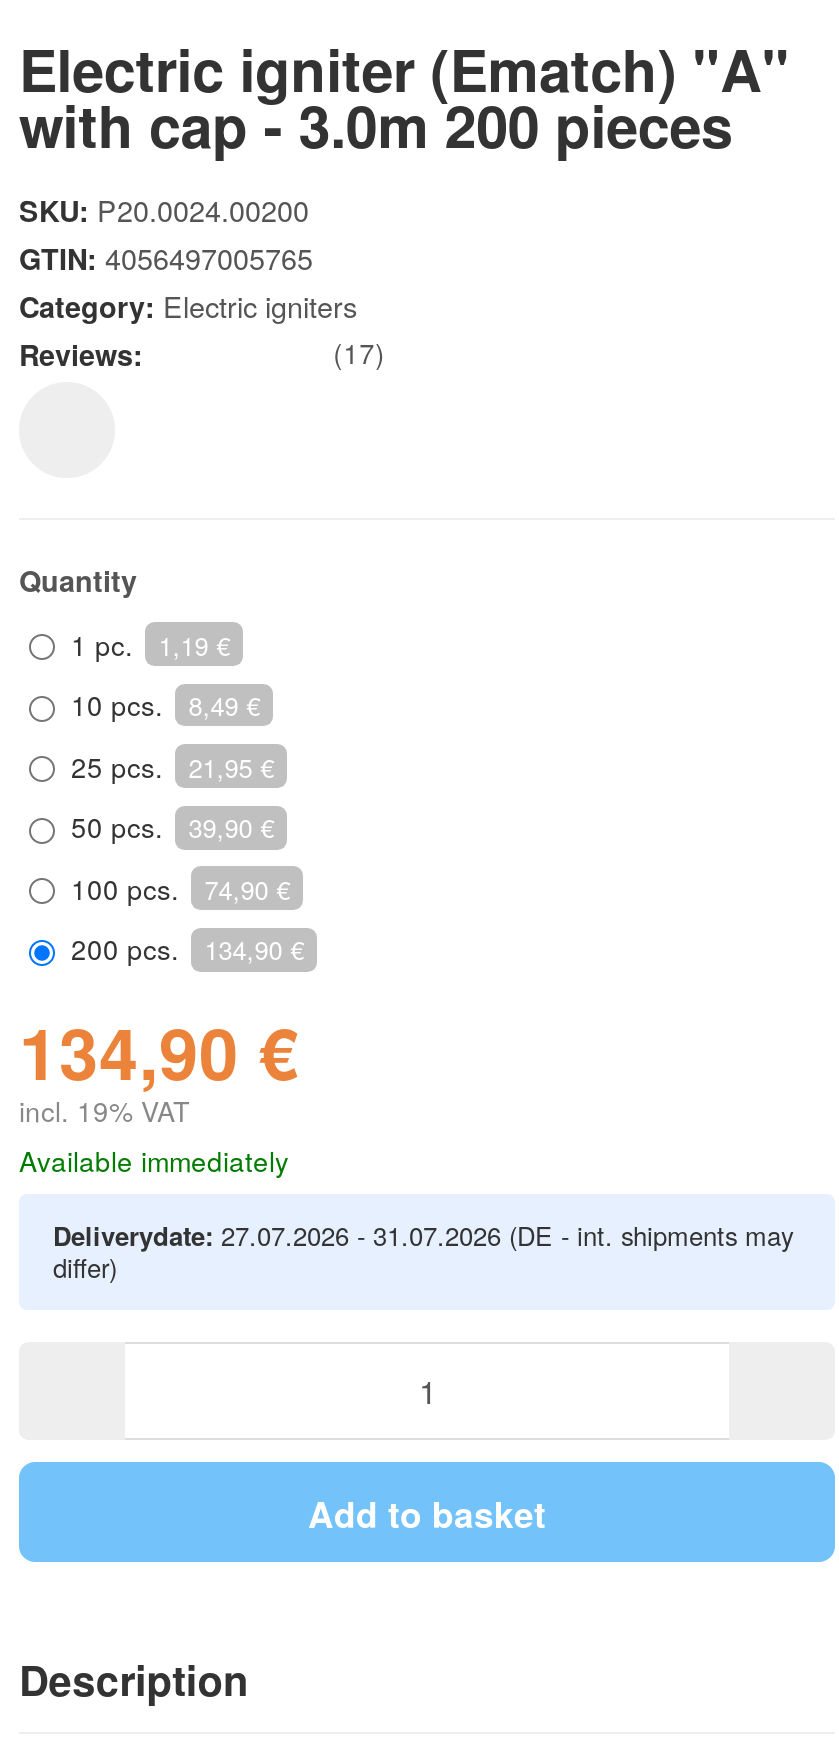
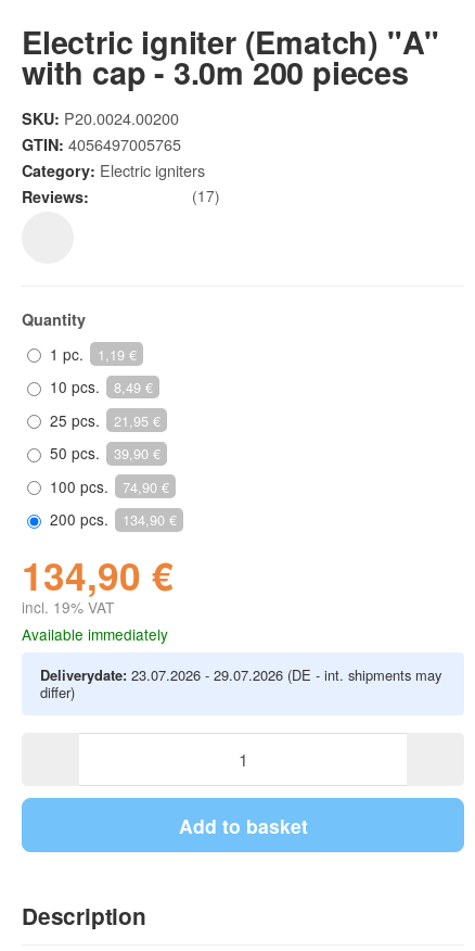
[53,1216,793,1254] Deliverydate: 27.07.2026 - 31.07.2026 (DE - int. shipments may -> [40,664,441,685] Deliverydate: 23.07.2026 - 29.07.2026 (DE - int. shipments may

